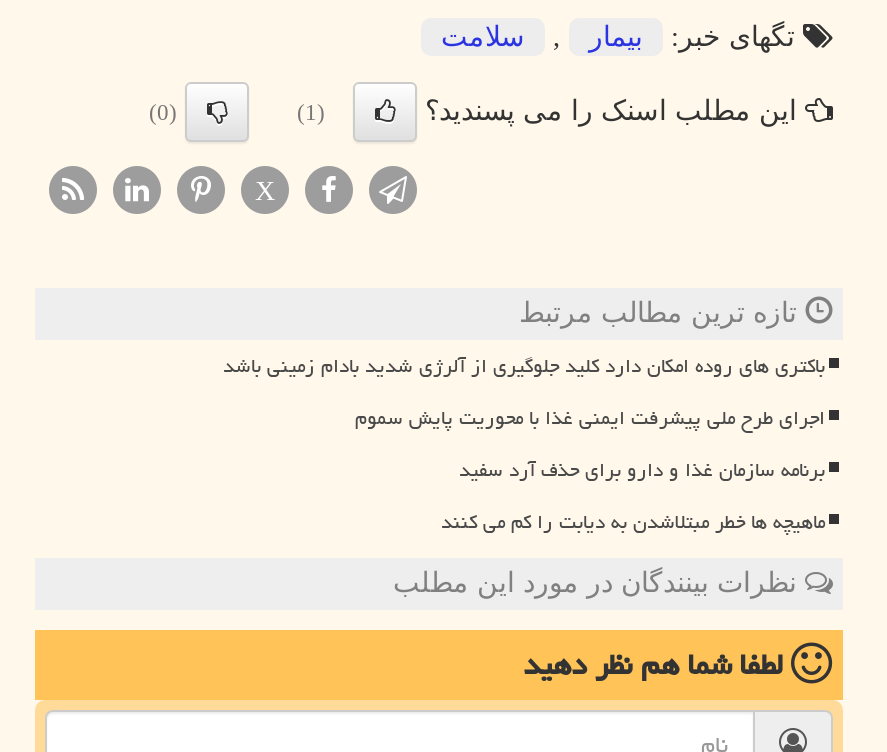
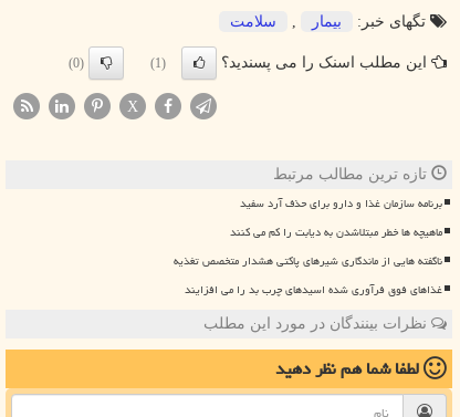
[223,347,825,439] باکتری های روده امکان دارد کلید جلوگیری از آلرژی شدید بادام زمینی باشد | اجرای طرح ملی پیشرفت ایمنی غذا با محوریت پایش سموم -> none
moved [441,451,825,543] -> [230,193,442,244]: برنامه سازمان غذا و دارو برای حذف آرد سفید | ماهیچه ها خطر مبتلاشدن به دیابت را کم می کنند
none -> [174,250,442,301] ناگفته هایی از ماندگاری شیرهای پاکتی هشدار متخصص تغذیه | غذاهای فوق فرآوری شده اسیدهای چرب بد را می افزایند

